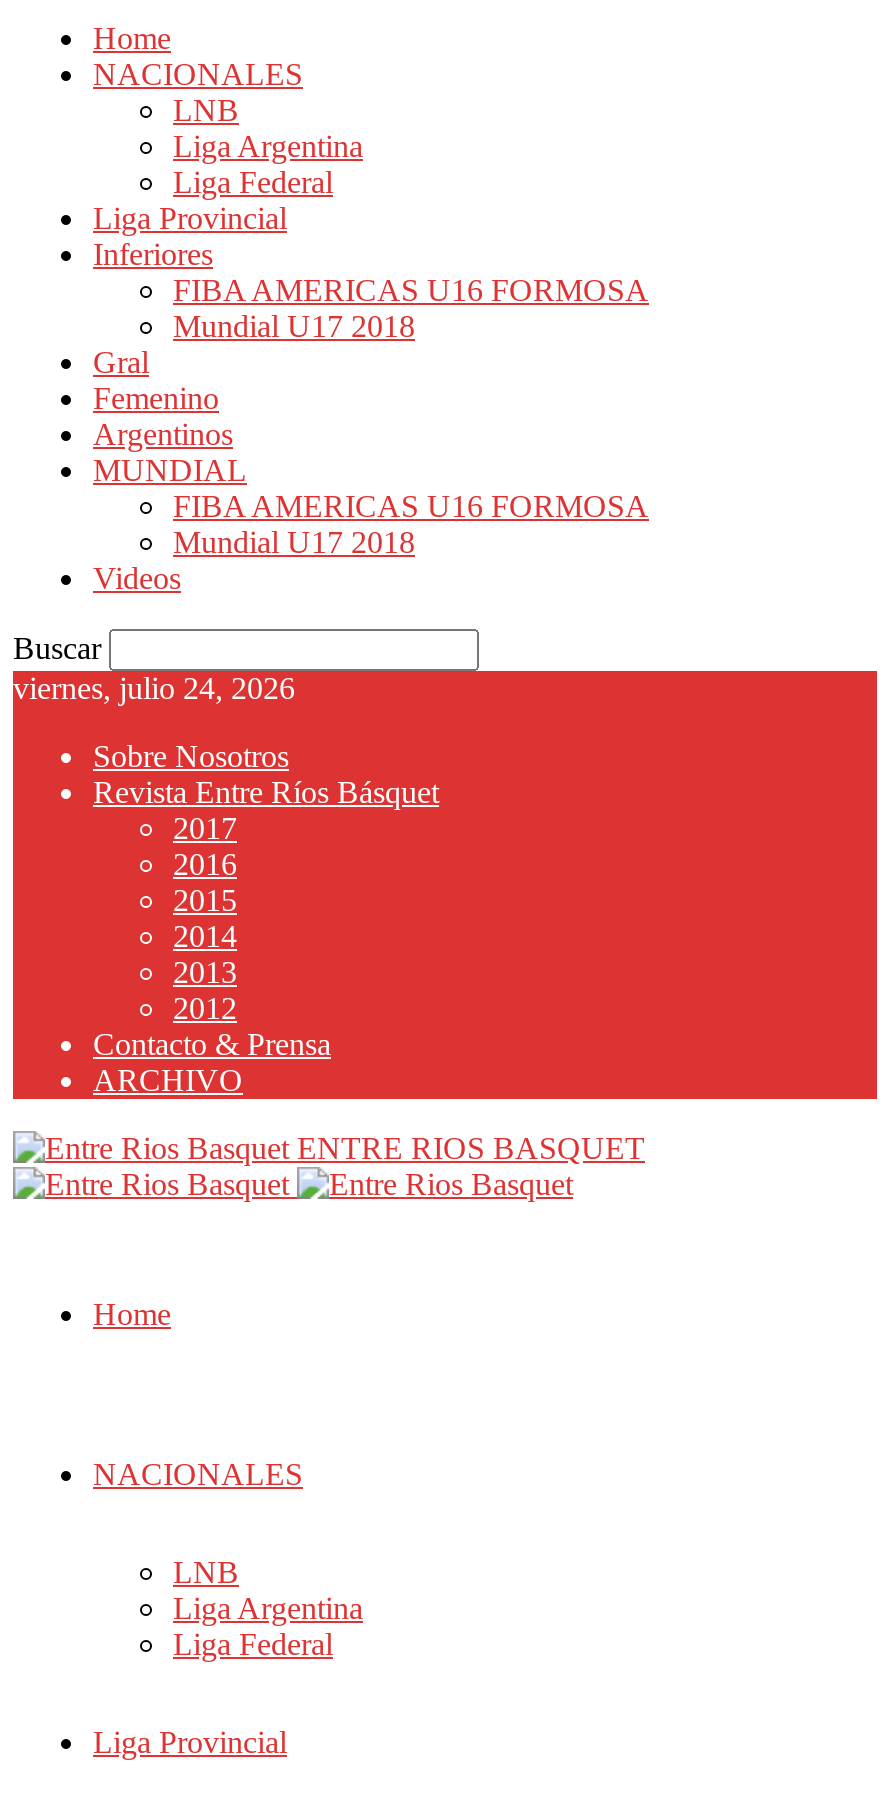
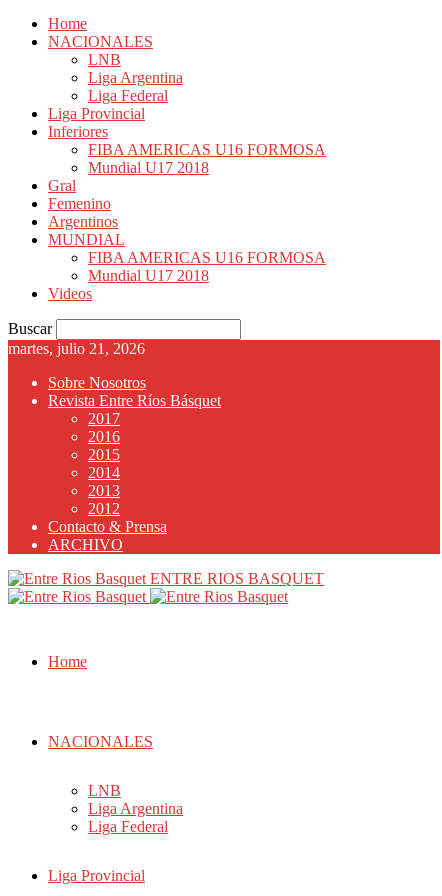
[13,671,295,705] viernes, julio 24, 2026 -> [8,340,145,357] martes, julio 21, 2026

